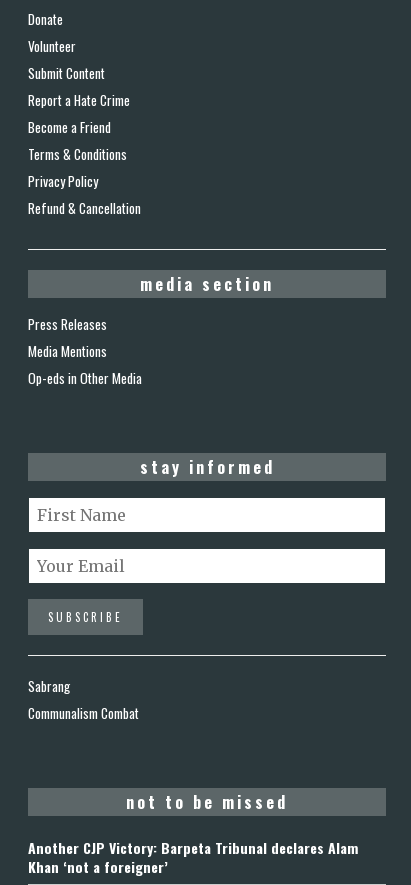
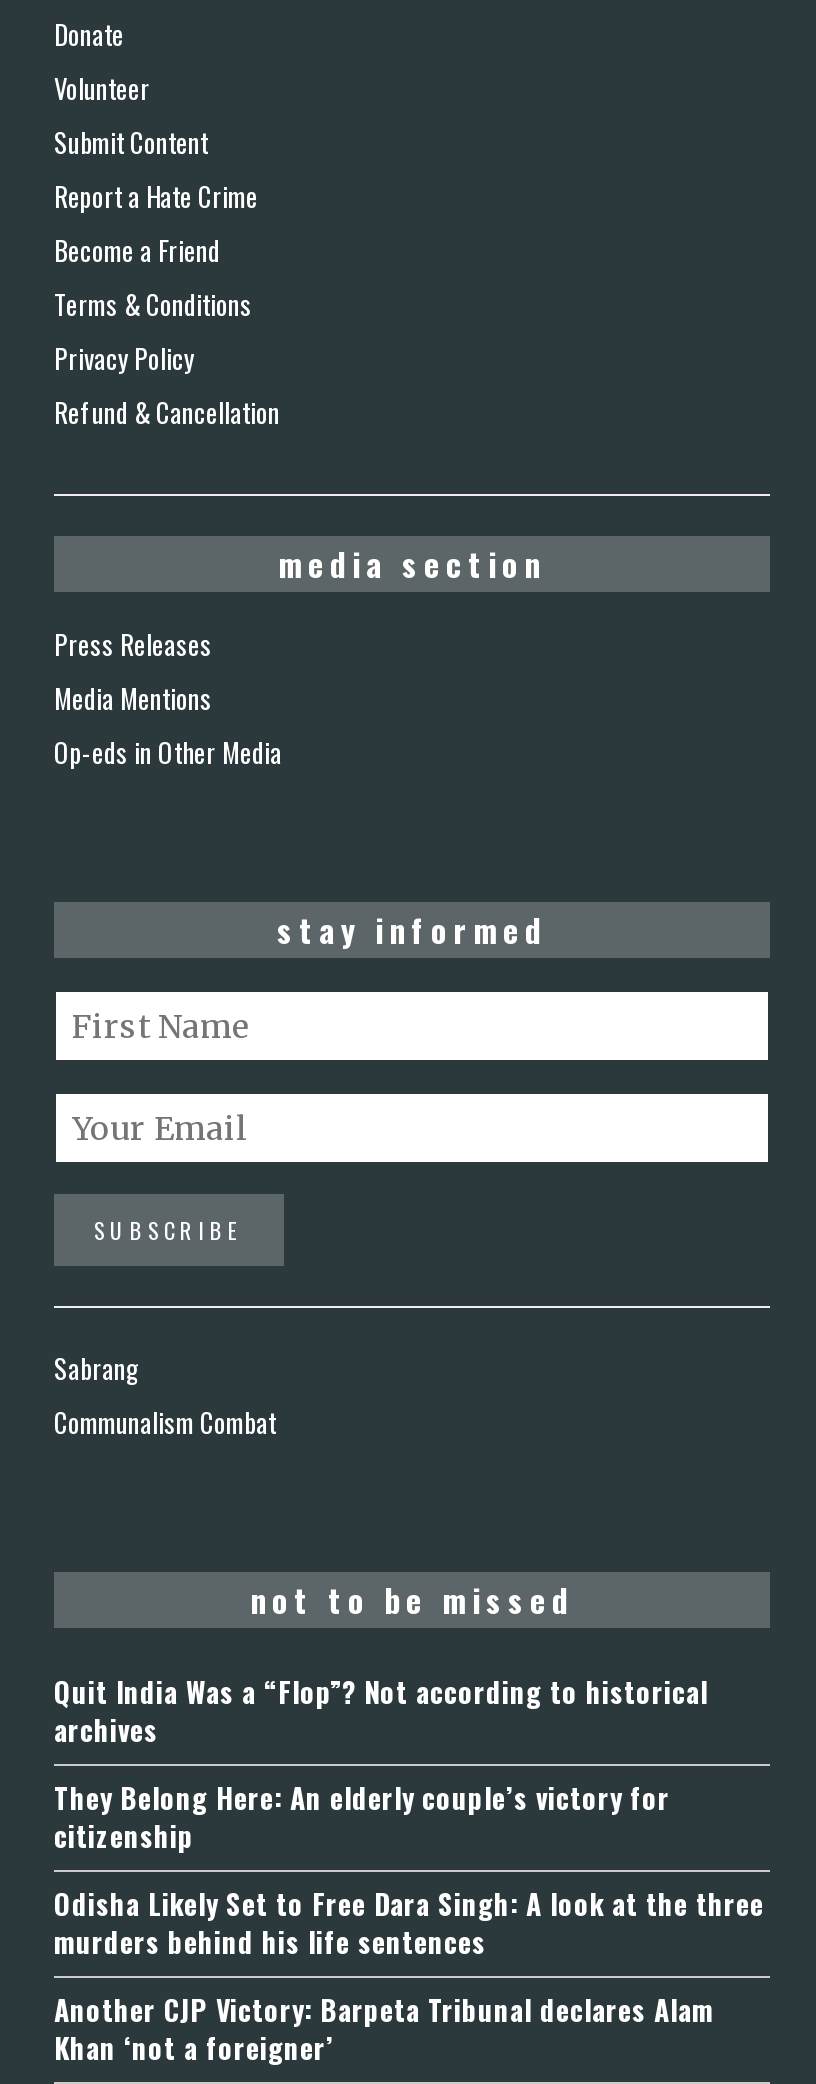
none -> [54,1670,764,1962] Quit India Was a “Flop”? Not according to historical | archives | They Belong Here: An elderly couple’s victory for | citizenship | Odisha Likely Set to Free Dara Singh: A look at the three | murders behind his life sentences

